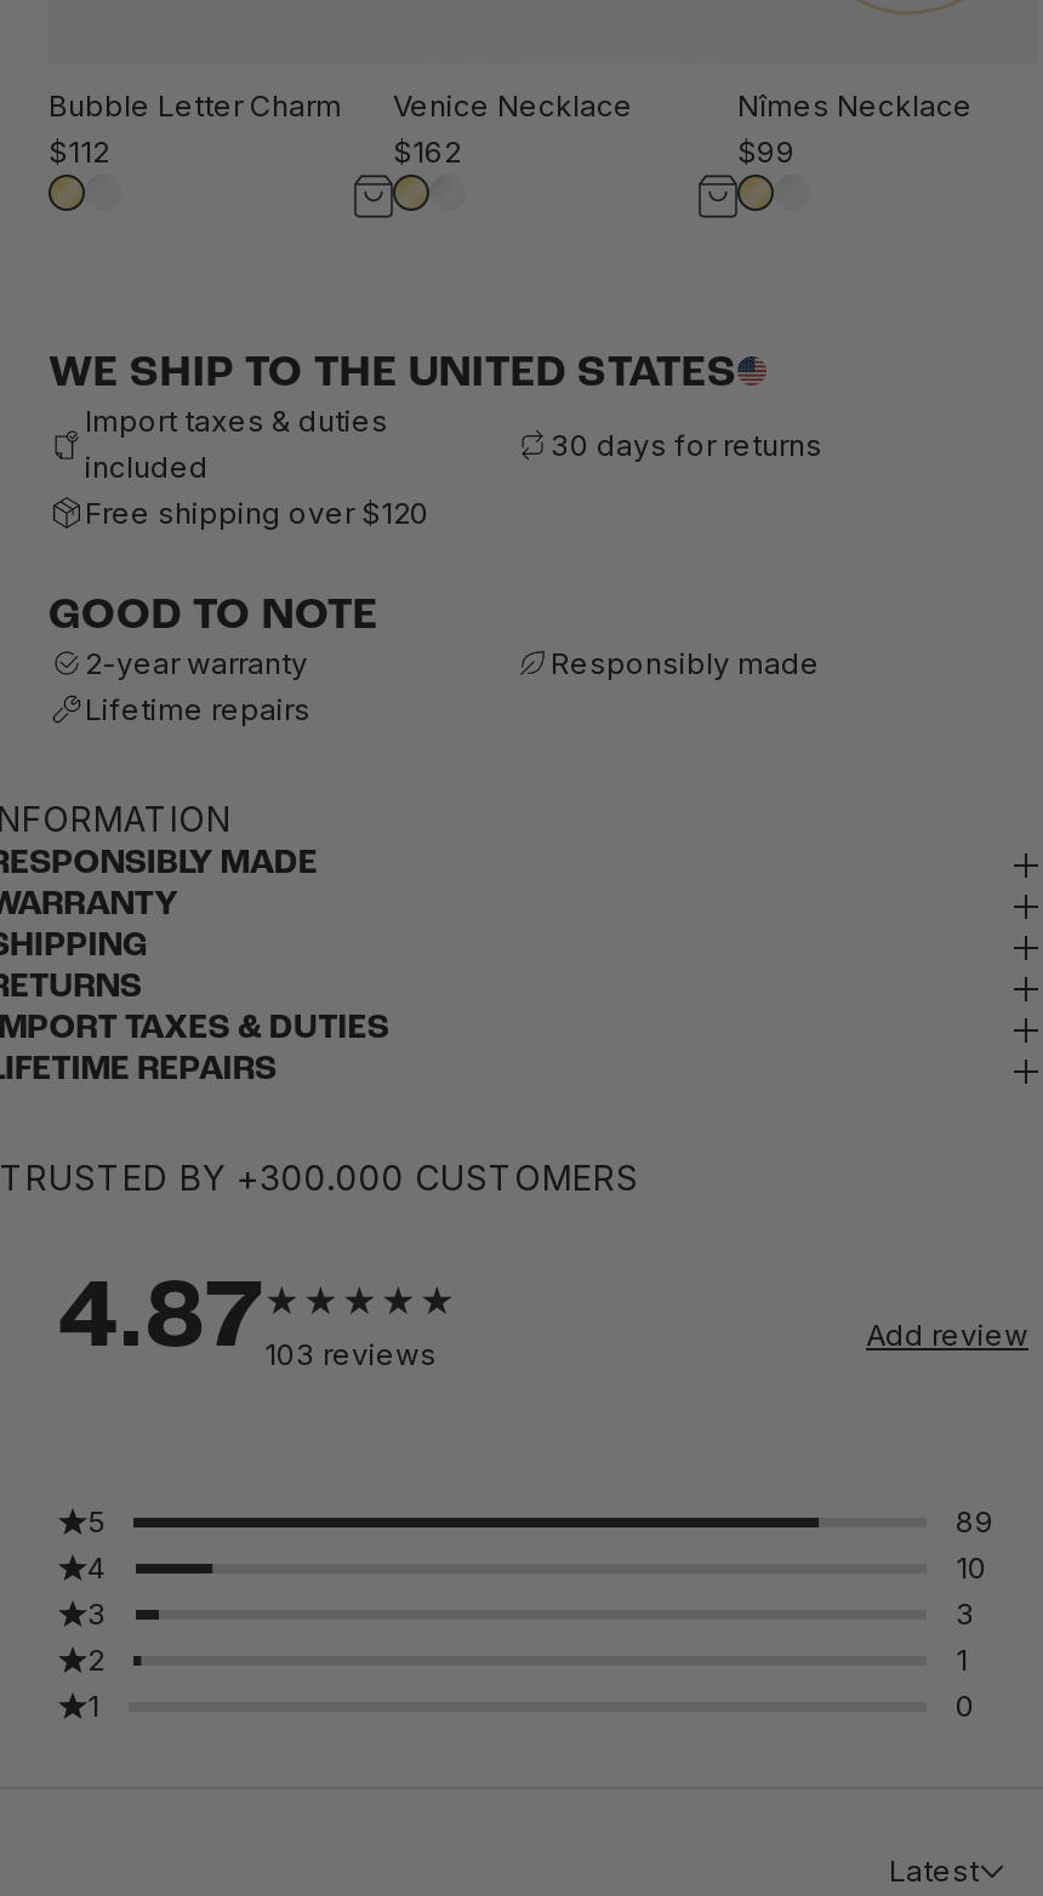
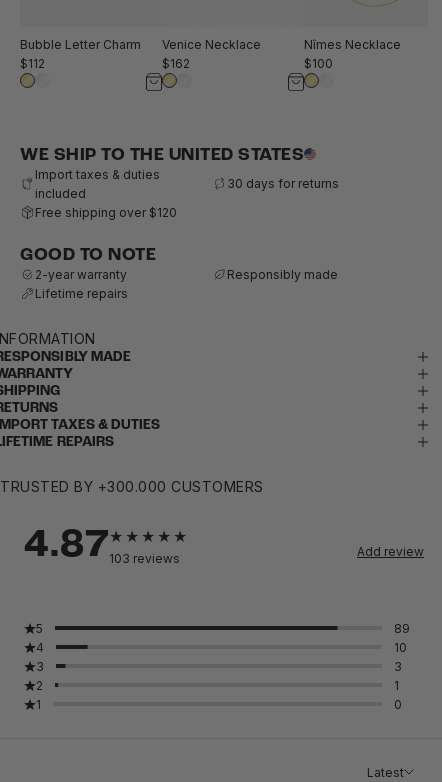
[737,135,796,171] $99 -> [304,56,333,71] $100

